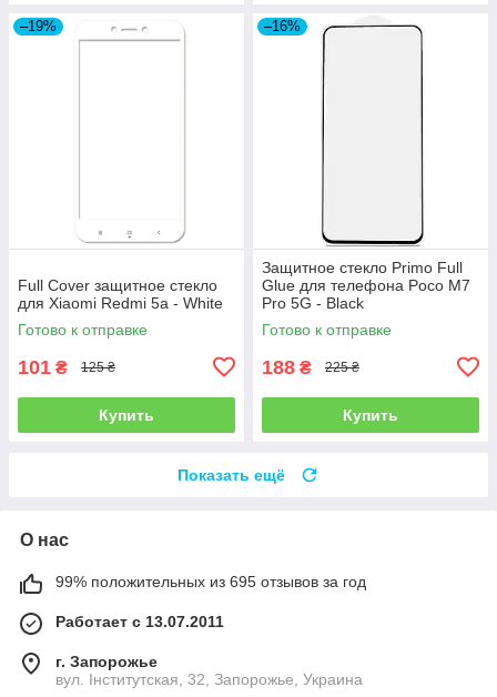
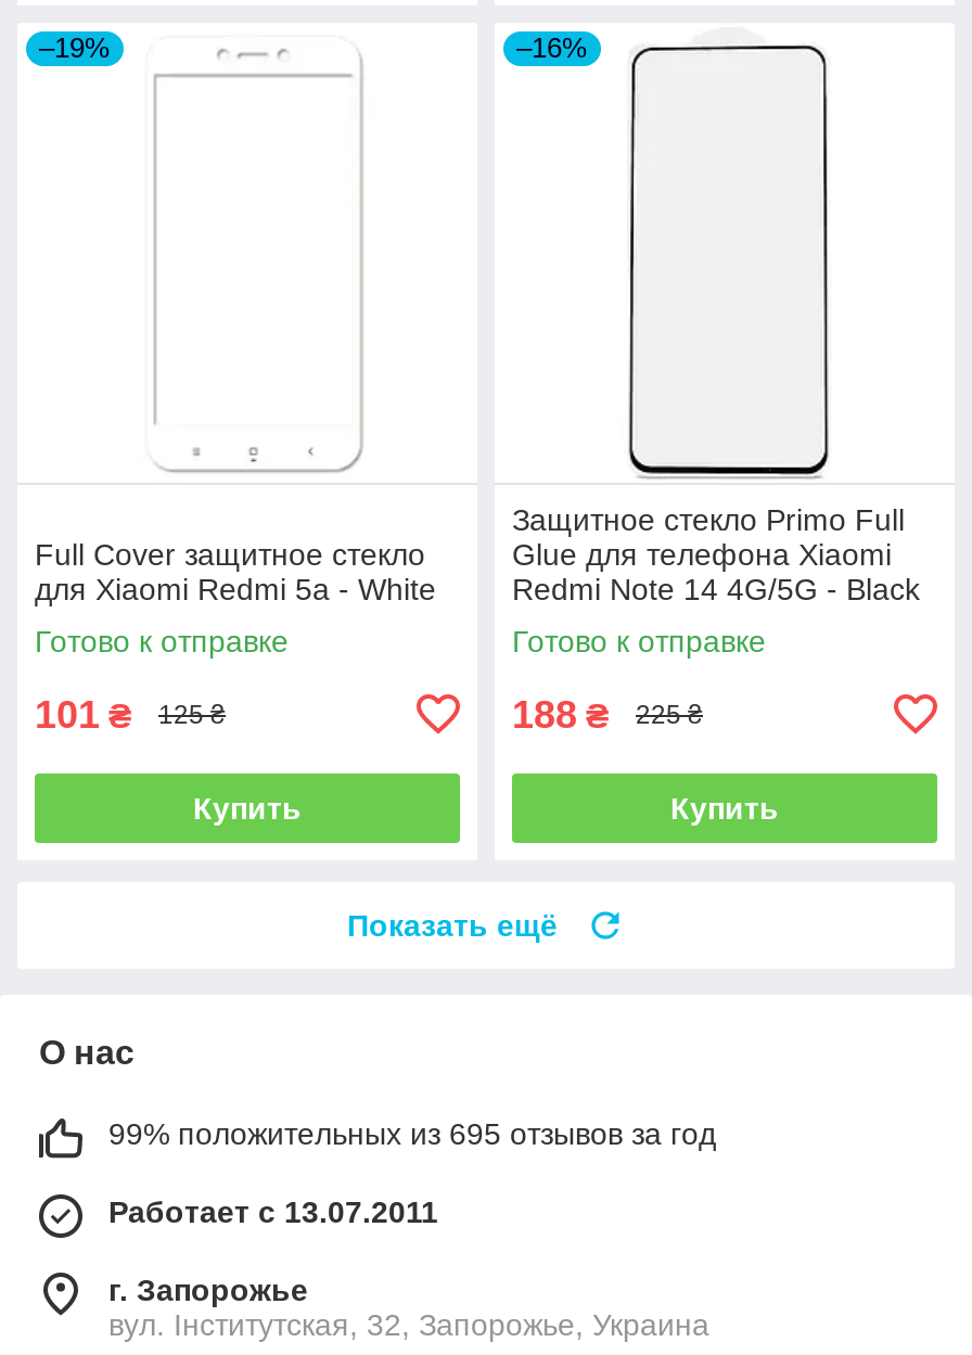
[262,276,470,312] Glue для телефона Poco M7 | Pro 5G - Black -> [512,537,920,606] Glue для телефона Xiaomi | Redmi Note 14 4G/5G - Black

